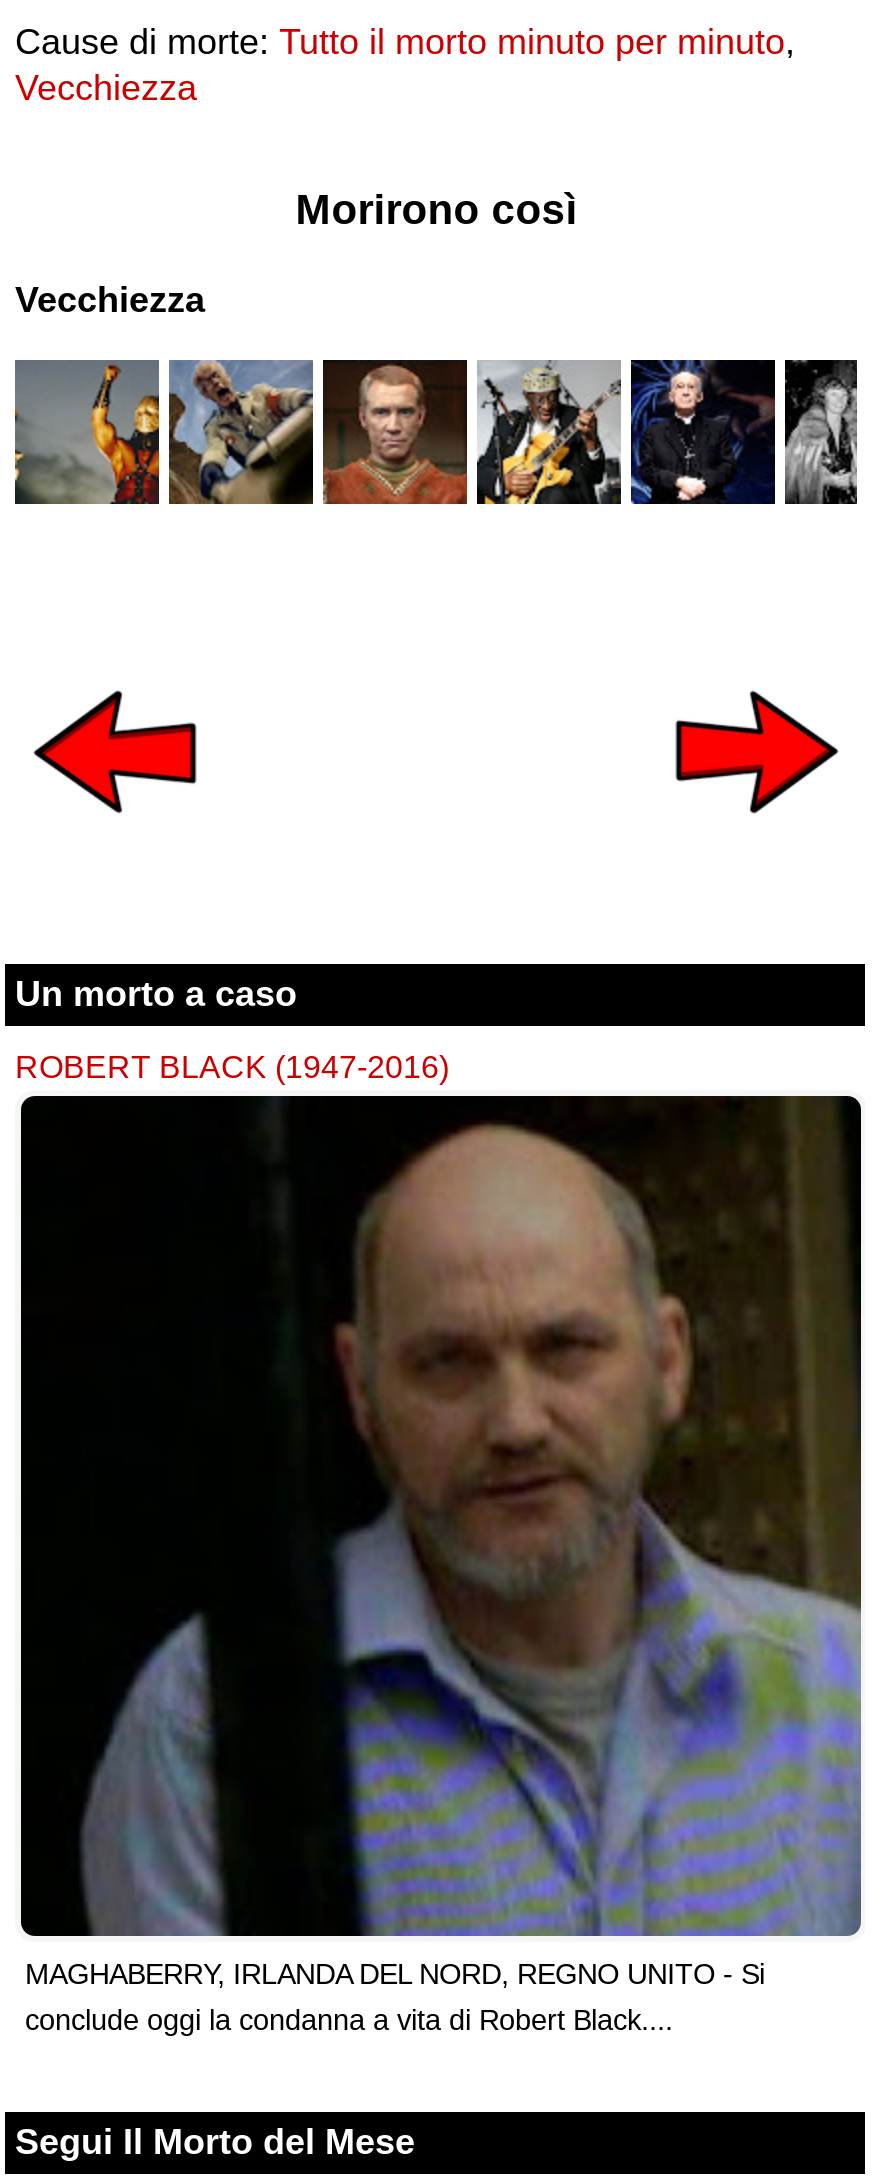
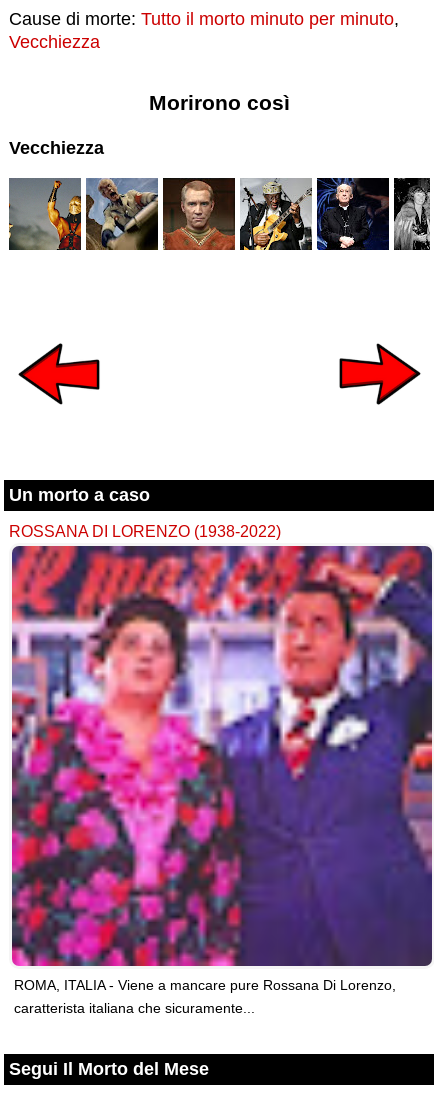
[15,1049,449,1085] ROBERT BLACK (1947-2016) -> [9,522,281,540] ROSSANA DI LORENZO (1938-2022)
[19,1094,863,2037] [image] | MAGHABERRY, IRLANDA DEL NORD, REGNO UNITO - Si | conclude oggi la condanna a vita di Robert Black.... -> [11,545,433,1016] [image] | ROMA, ITALIA - Viene a mancare pure Rossana Di Lorenzo, | caratterista italiana che sicuramente...

